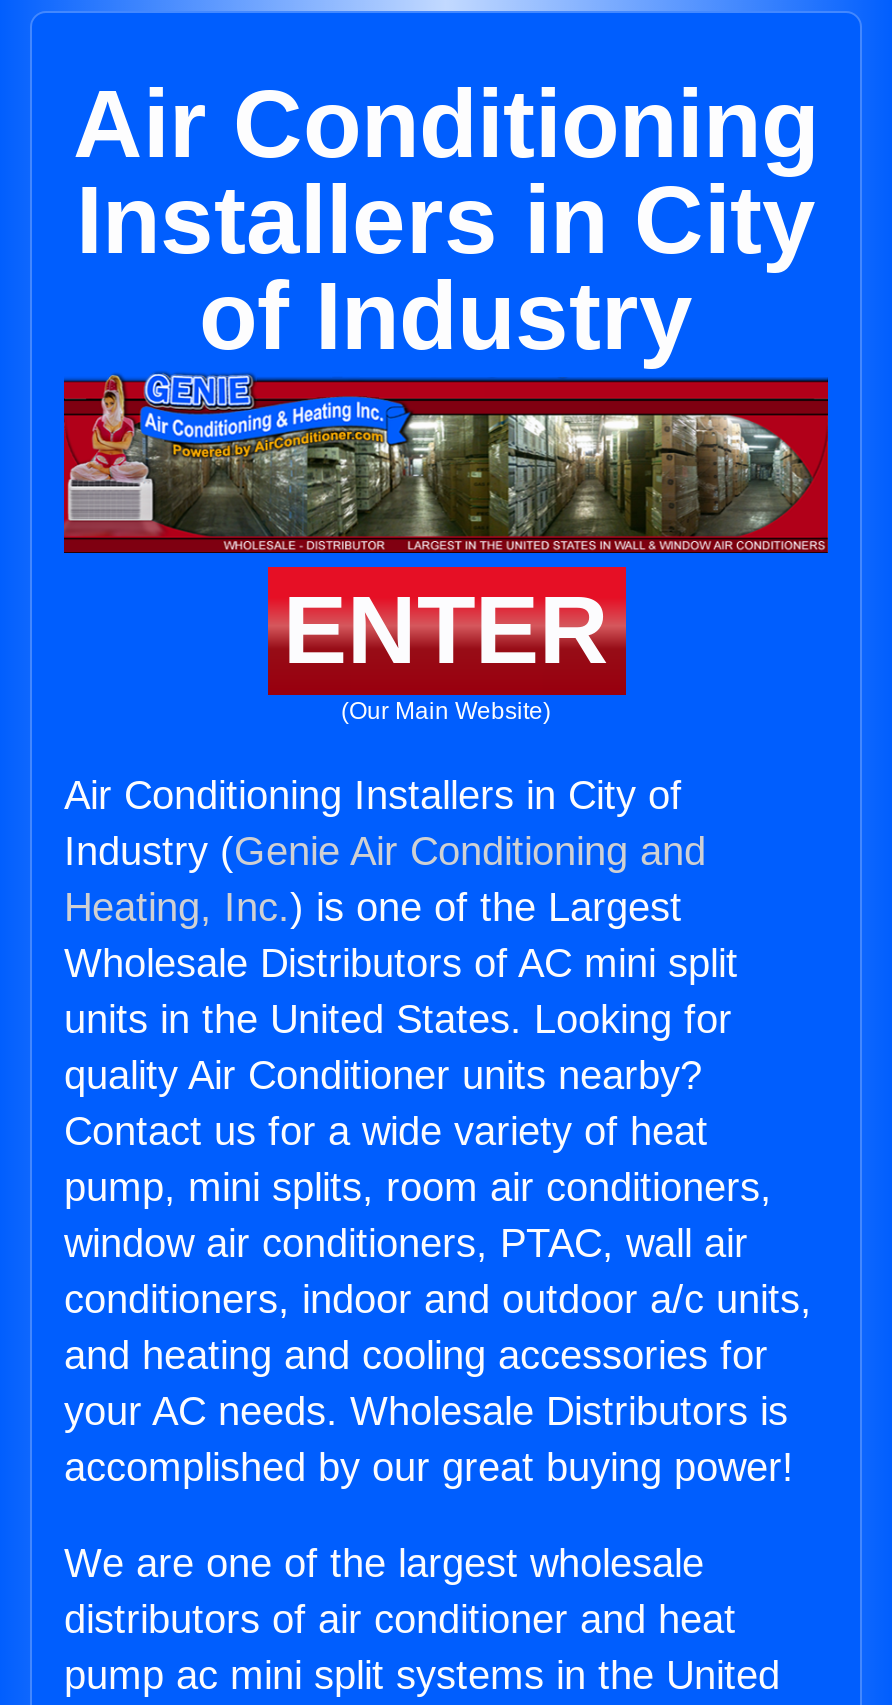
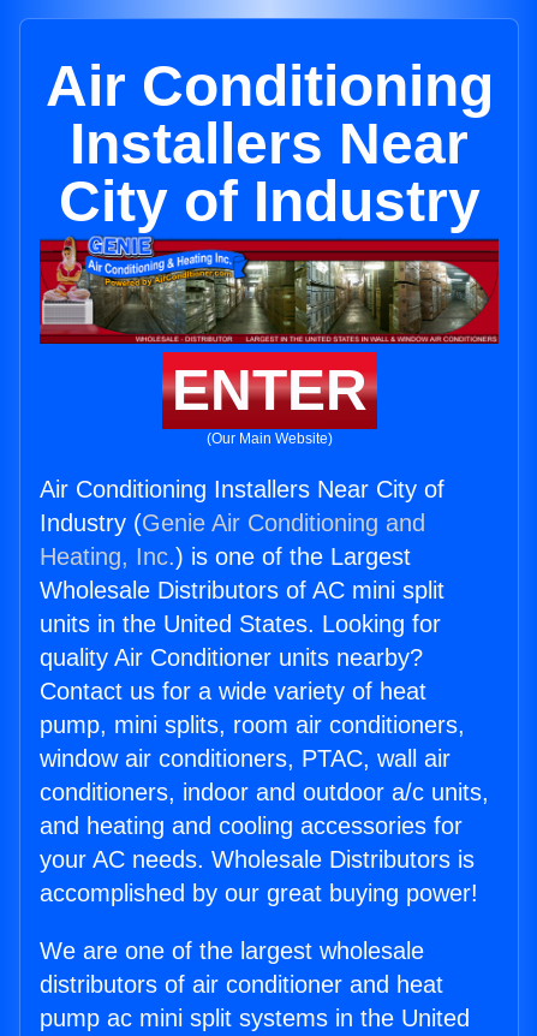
[76,167,816,369] Installers in City | of Industry -> [58,112,480,233] Installers Near | City of Industry
[64,773,682,817] Air Conditioning Installers in City of -> [40,476,444,502] Air Conditioning Installers Near City of

